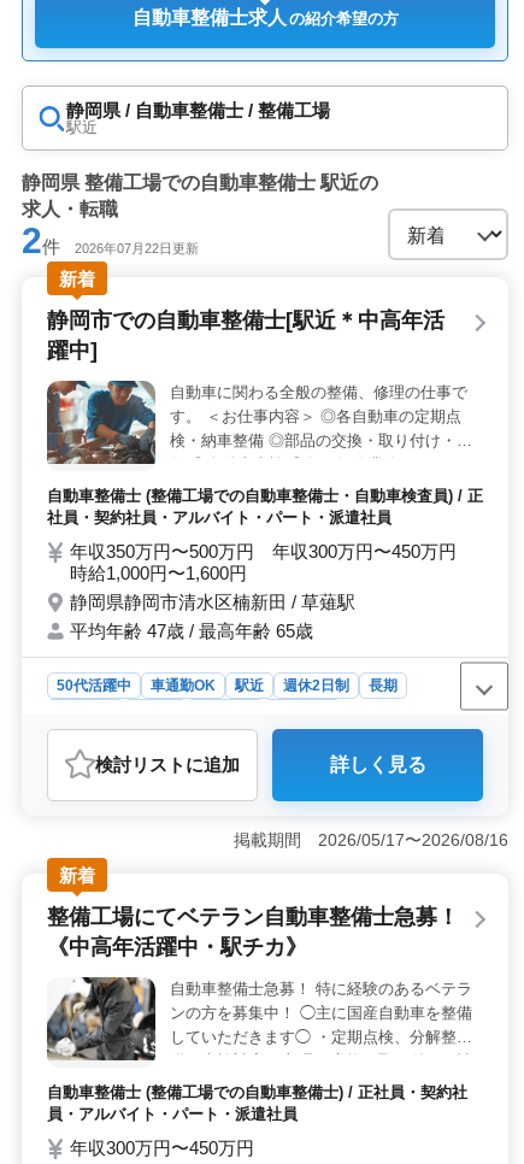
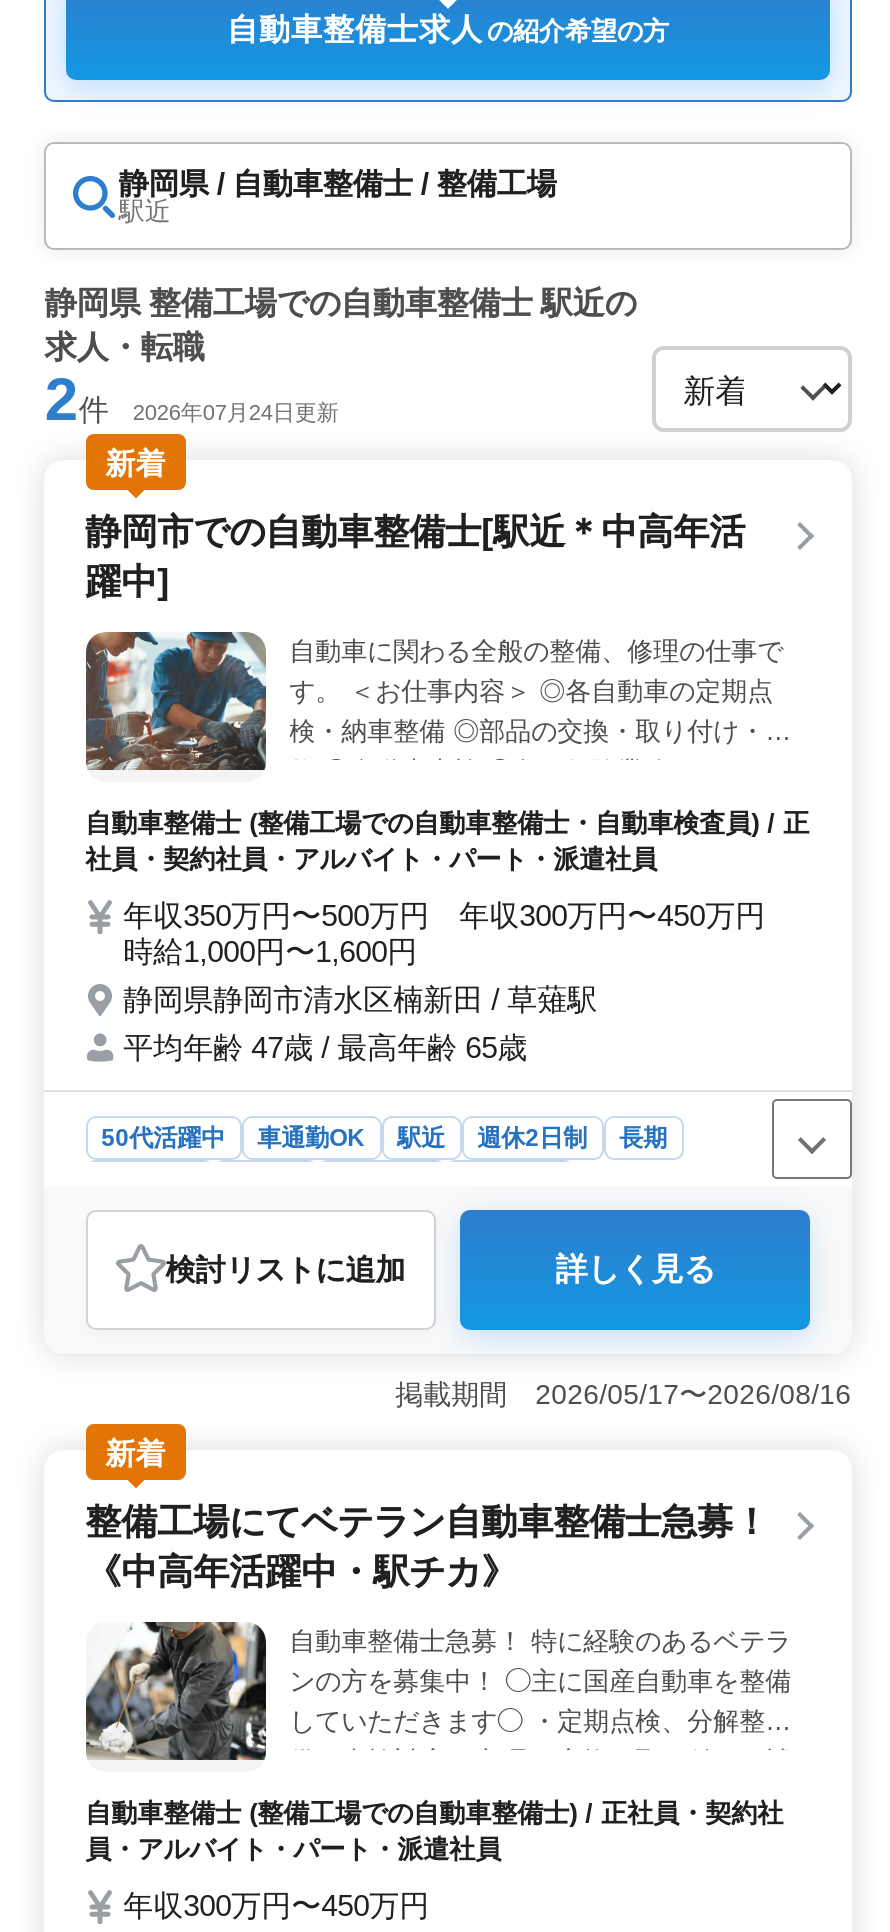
[75,241,199,255] 2026年07月22日更新 -> [133,400,339,424] 2026年07月24日更新

